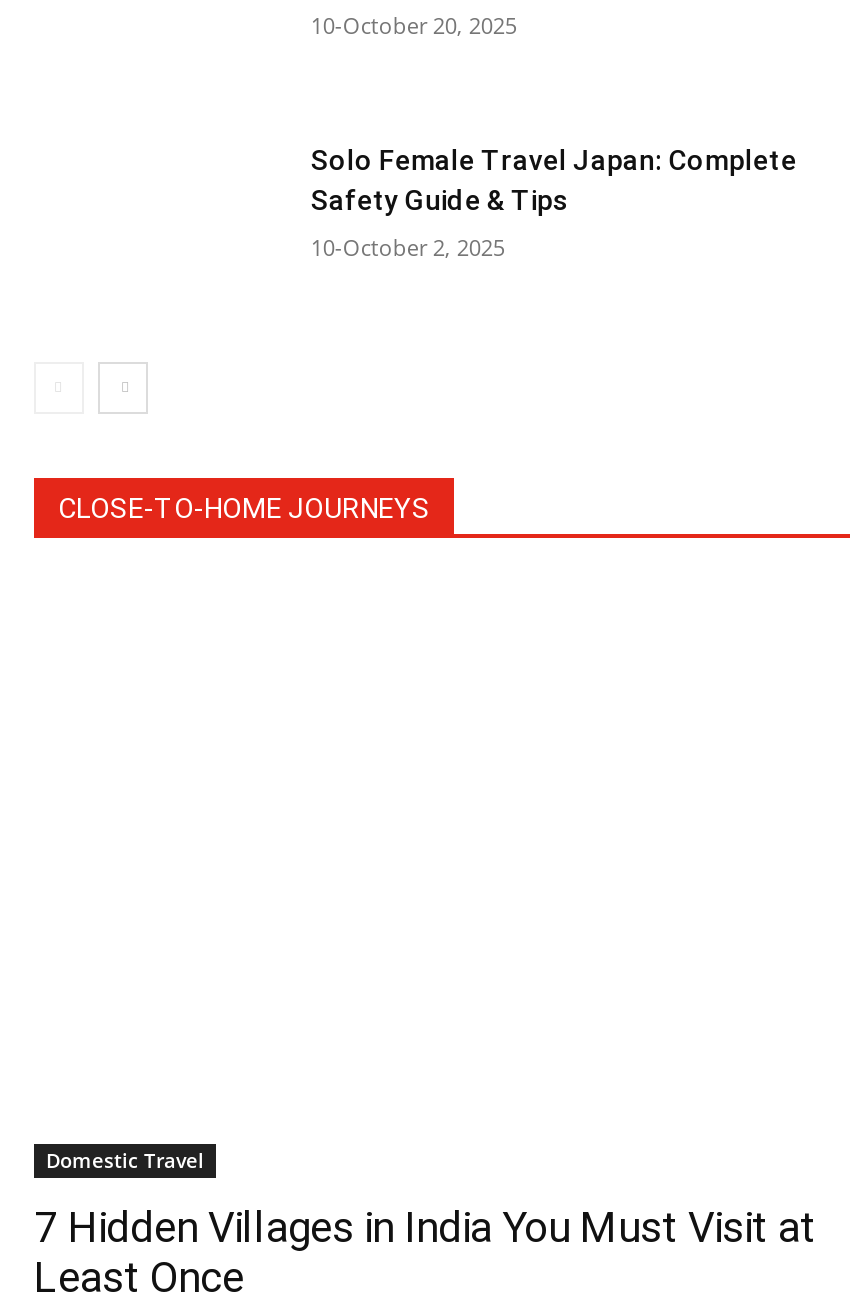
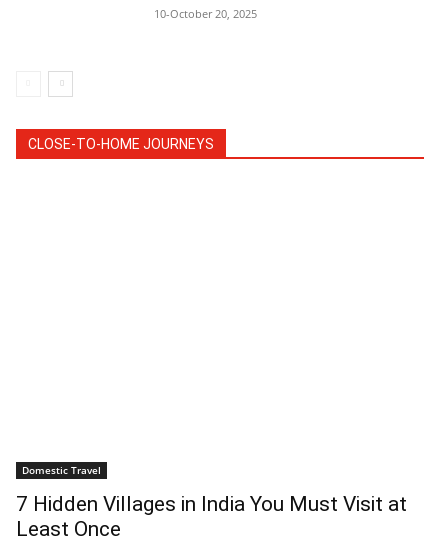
[311,145,797,263] Solo Female Travel Japan: Complete | Safety Guide & Tips | 10-October 2, 2025 -> none

